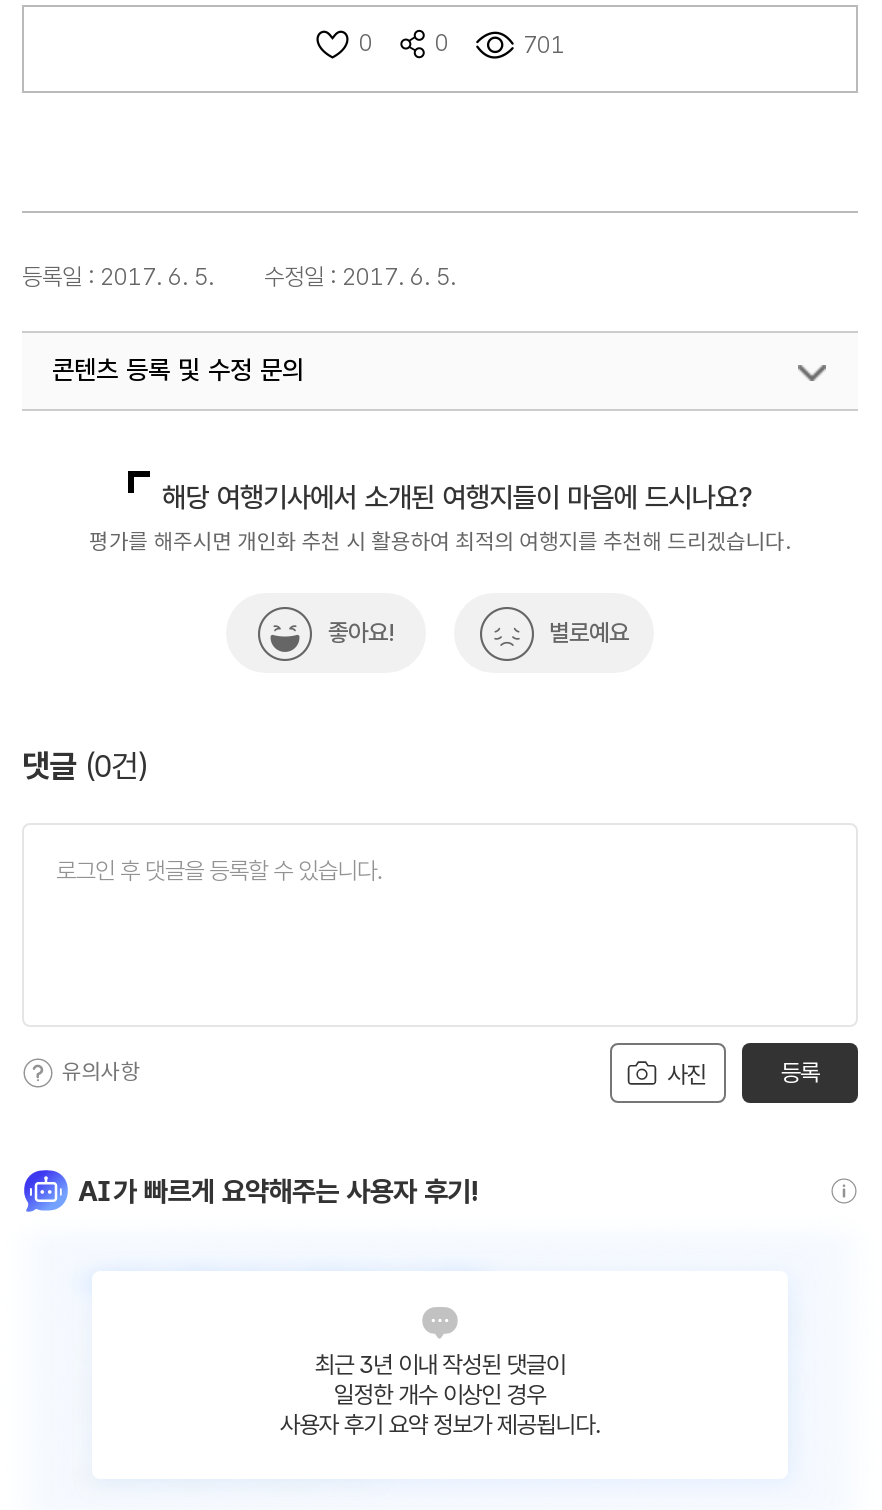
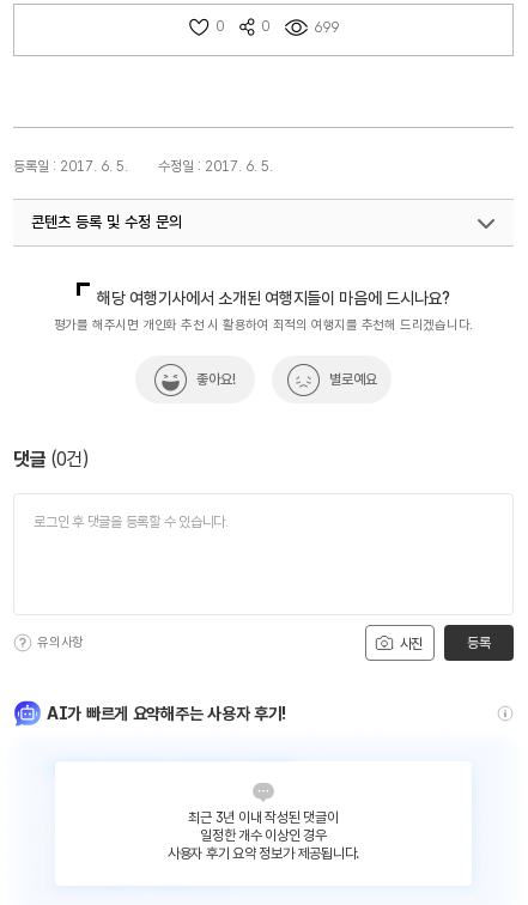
[523,32,565,60] 701 -> [313,20,338,36] 699

